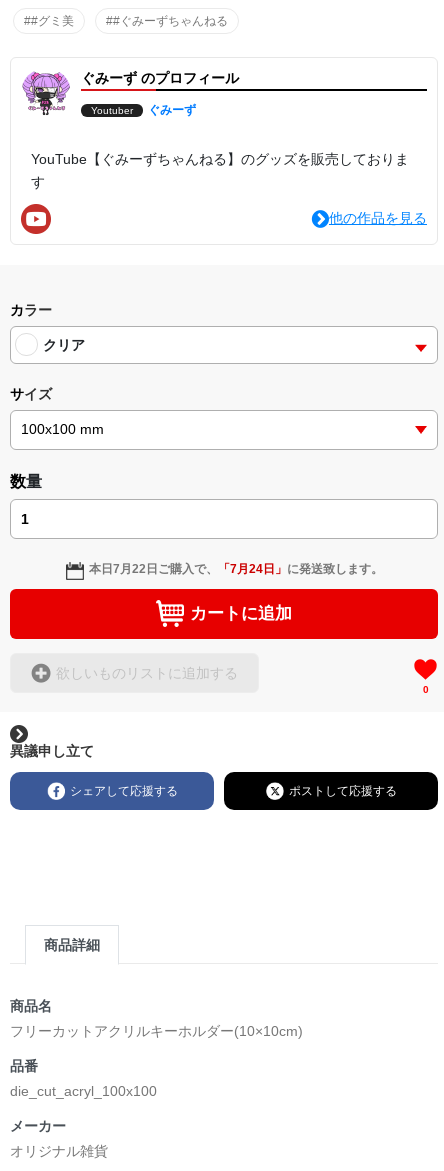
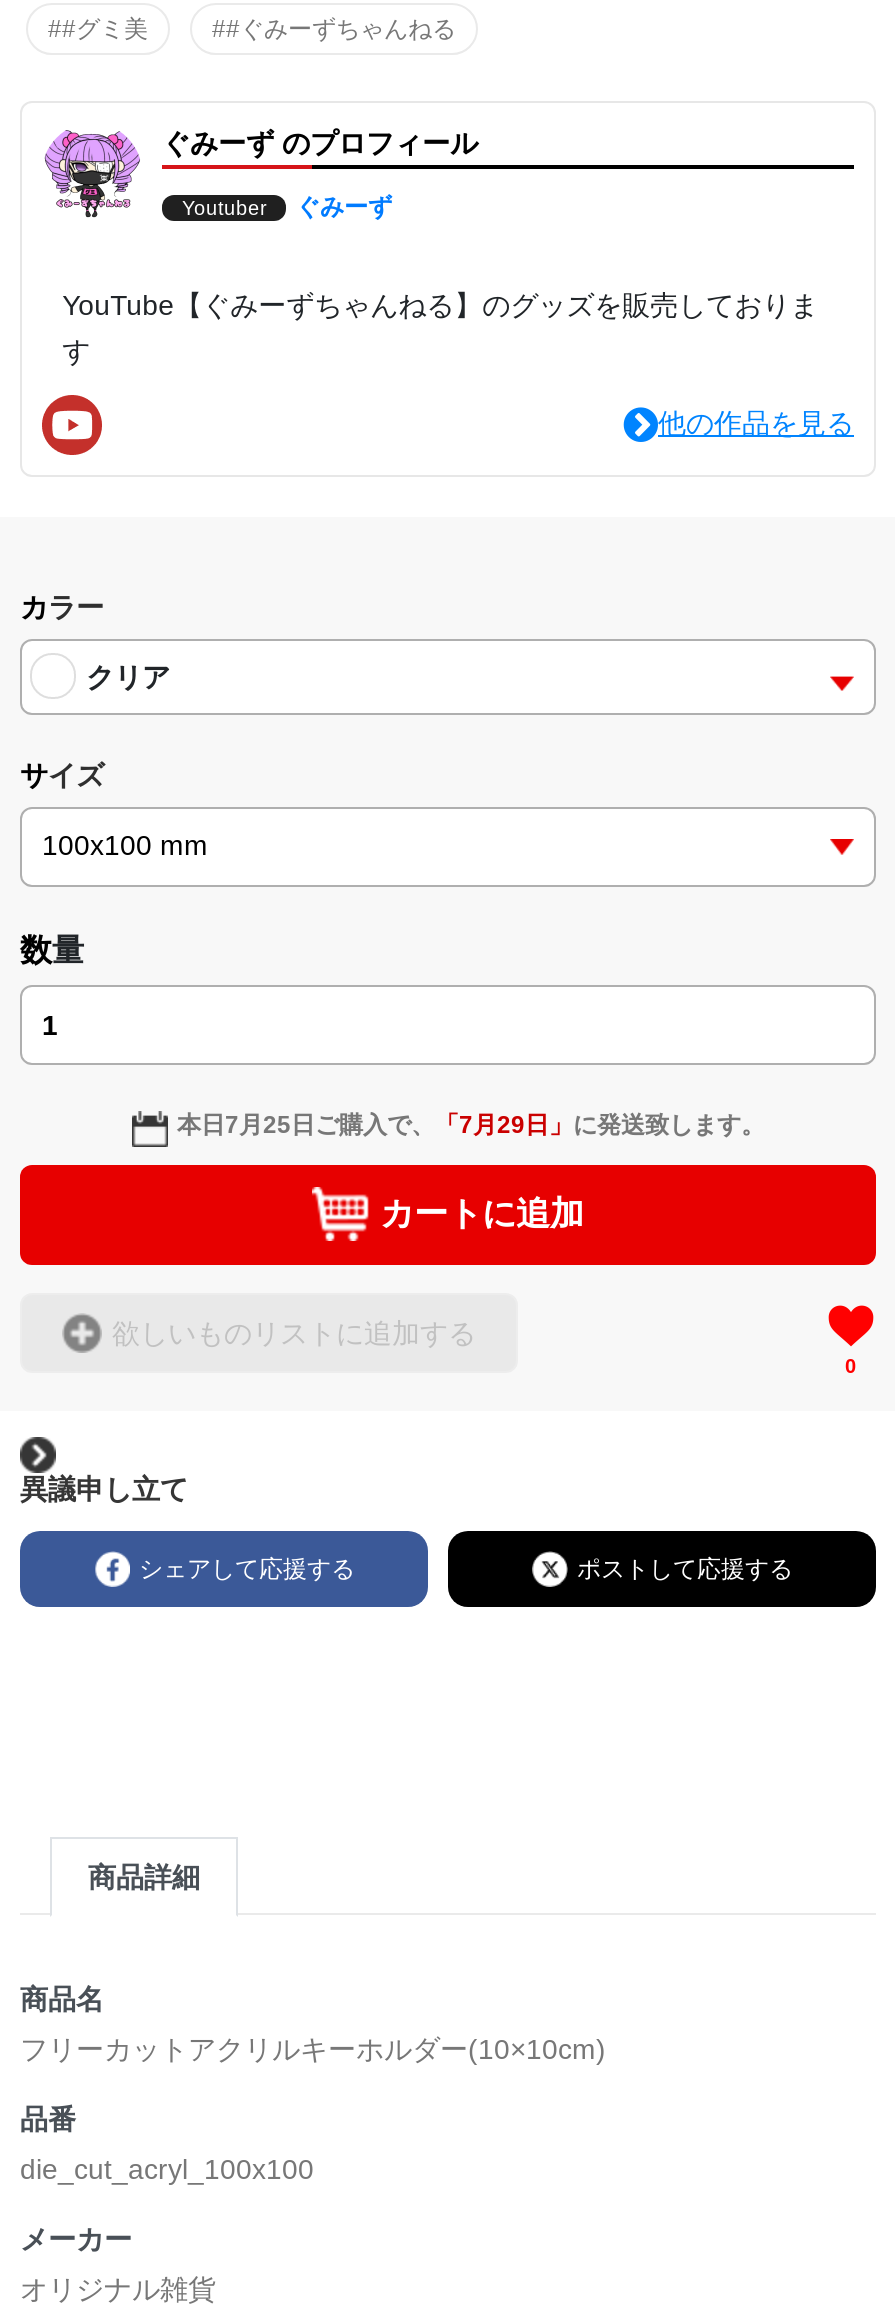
[88,562,382,576] 本日7月22日ご購入で、「7月24日」に発送致します。 -> [177,1110,765,1138] 本日7月25日ご購入で、「7月29日」に発送致します。

